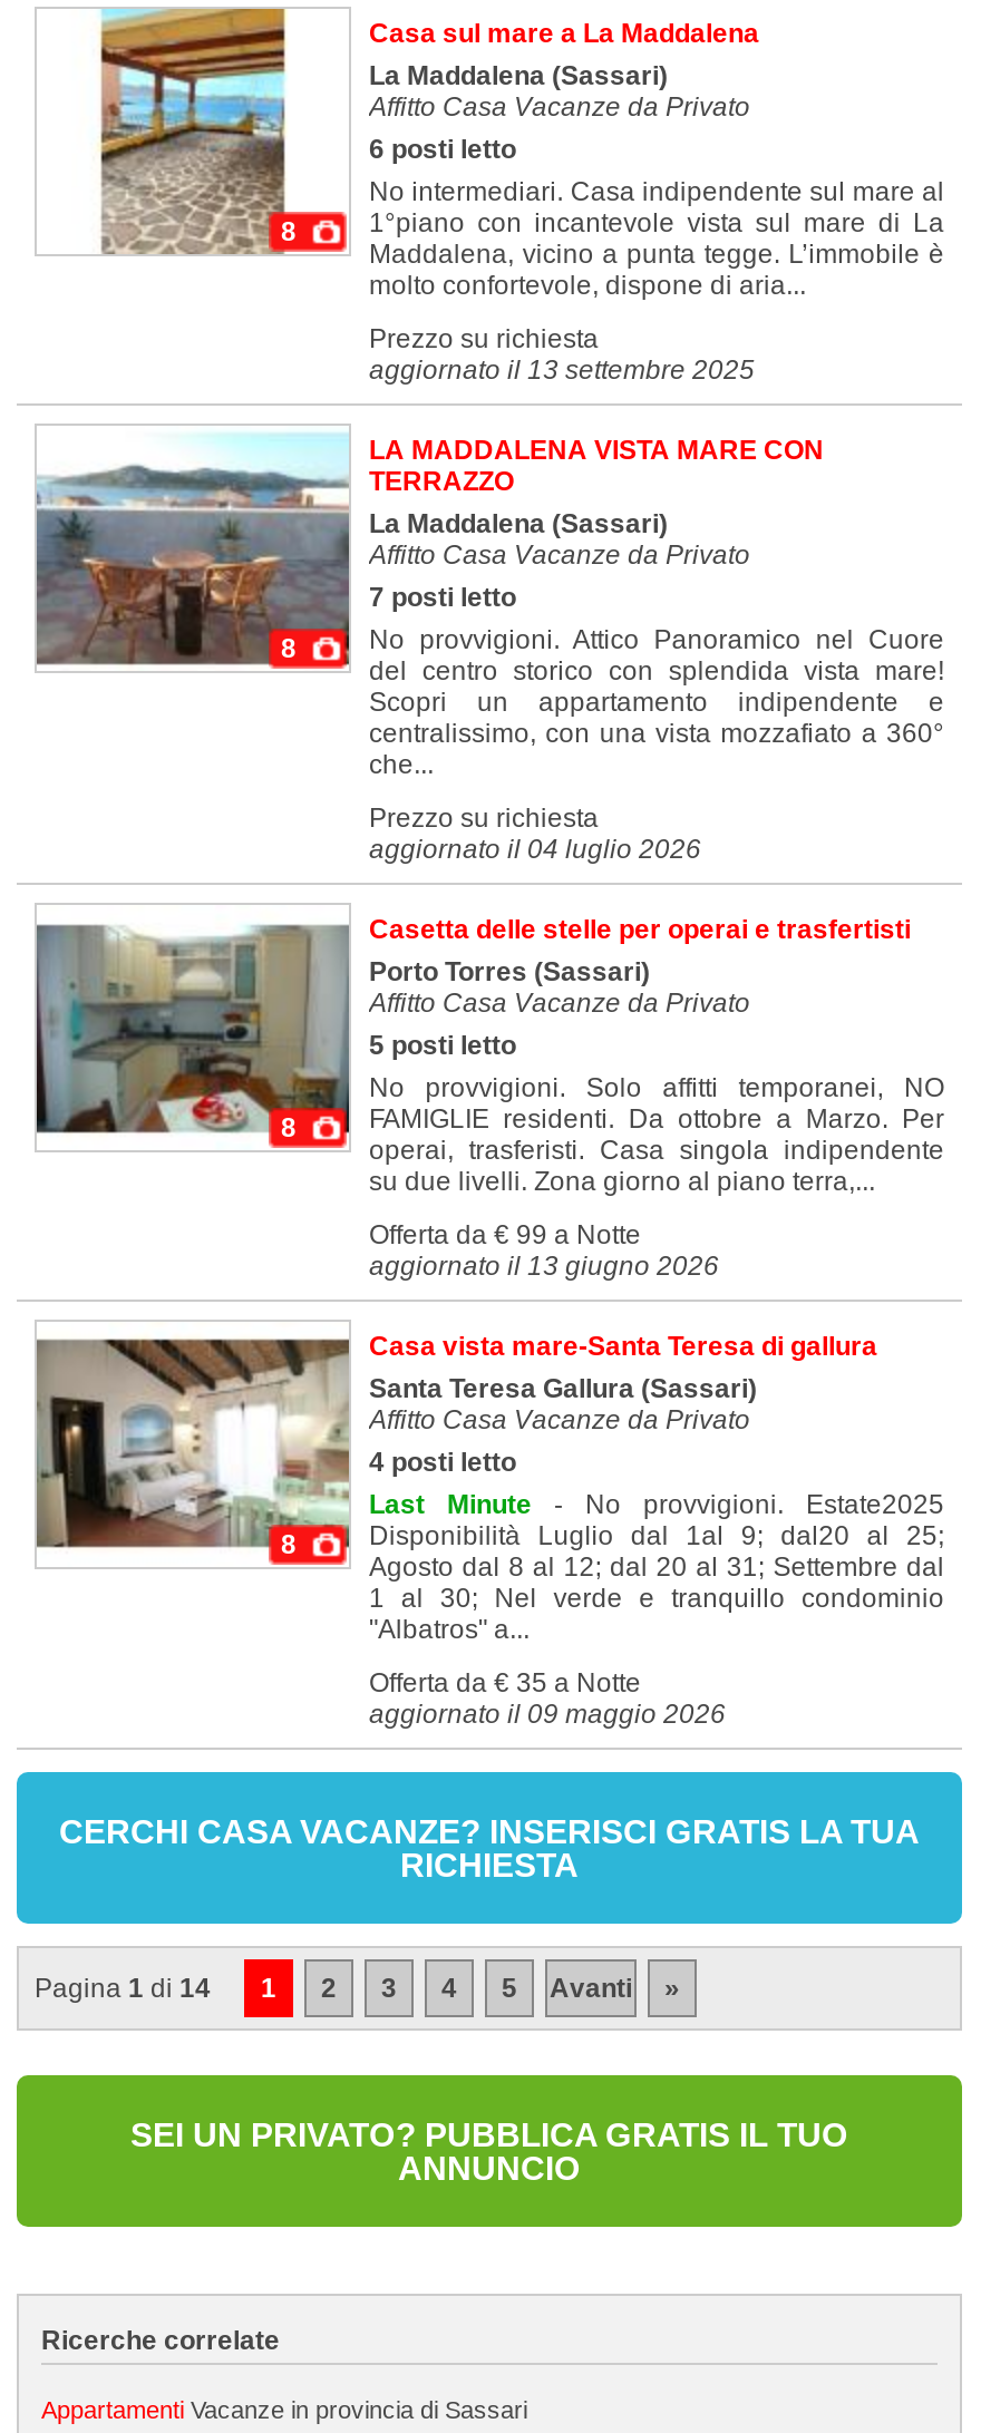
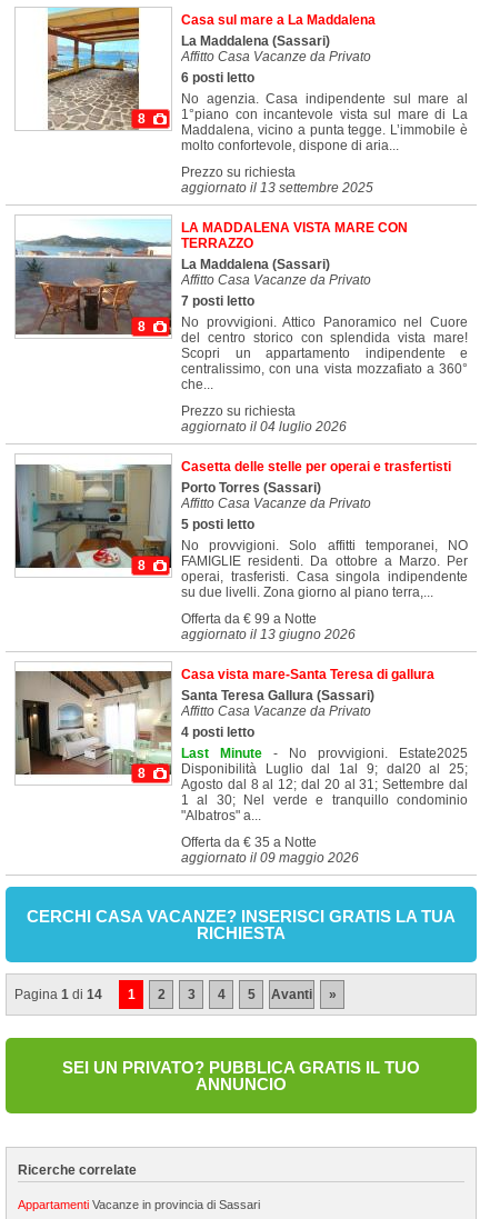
[369,176,944,207] No intermediari. Casa indipendente sul mare al -> [181,91,468,107] No agenzia. Casa indipendente sul mare al

